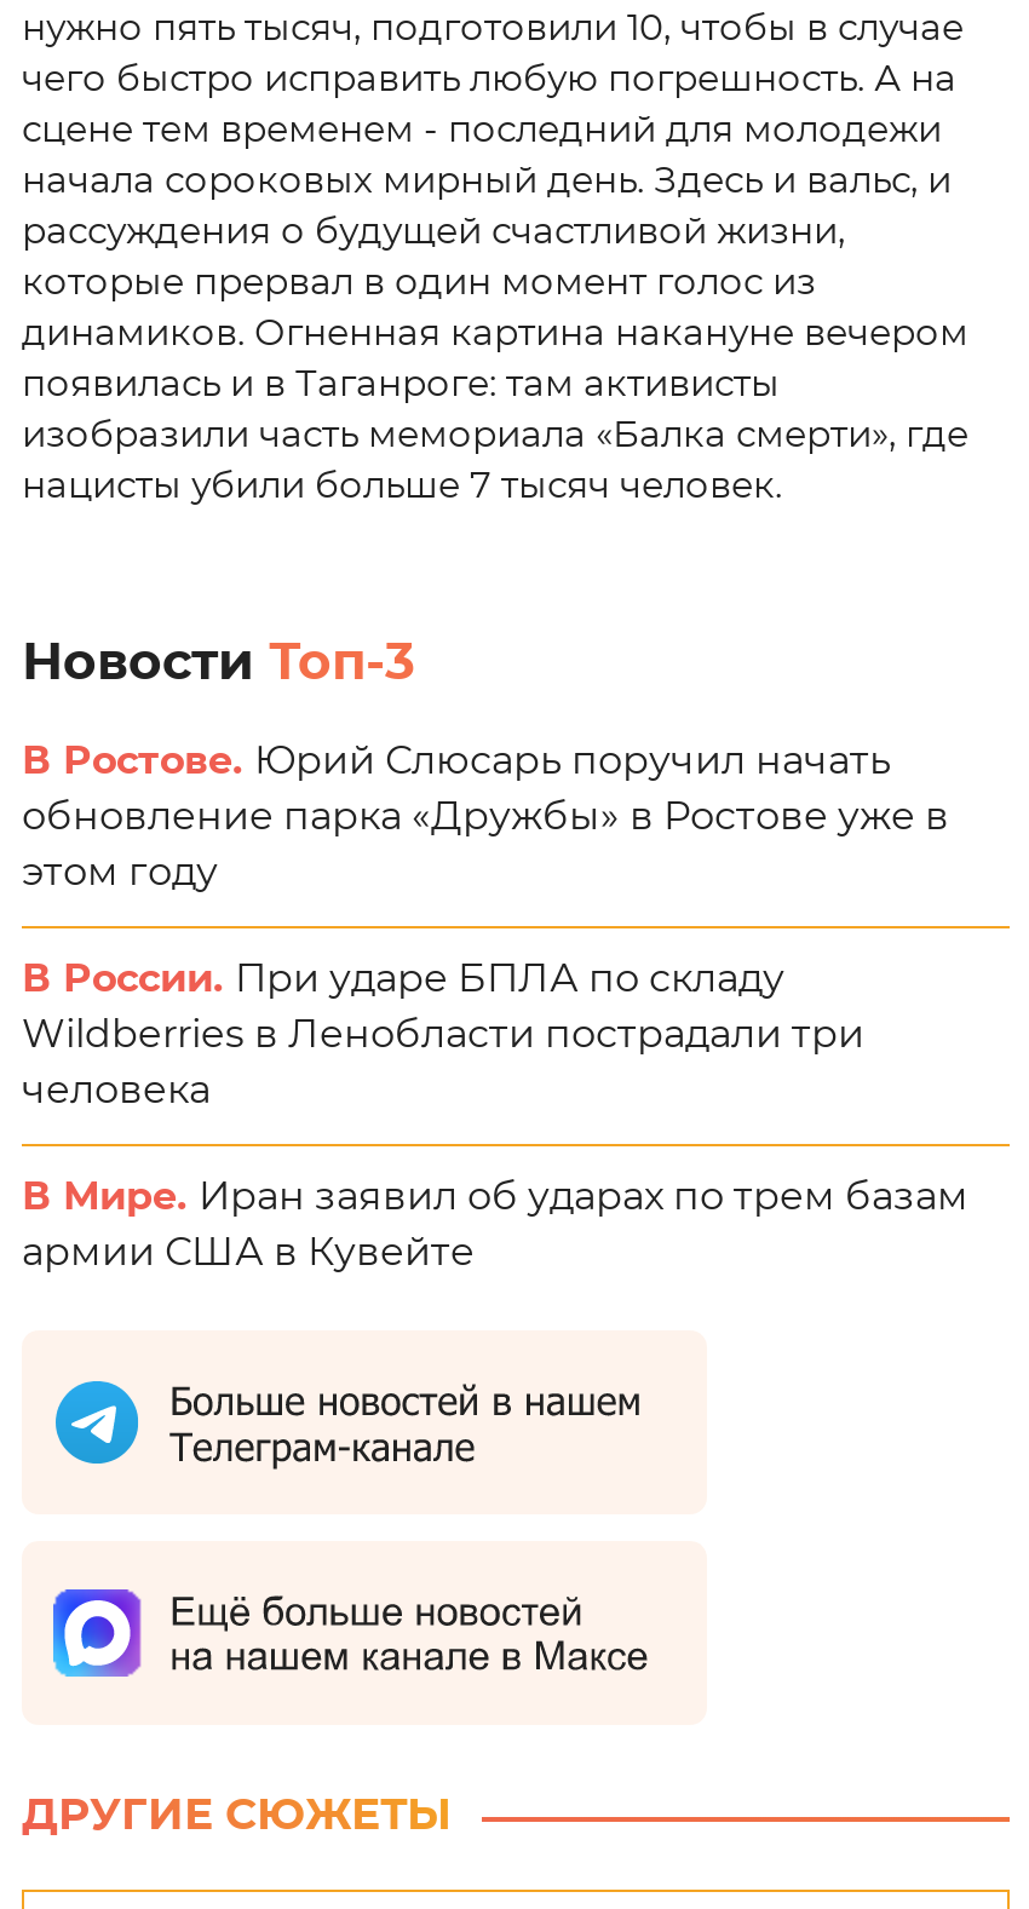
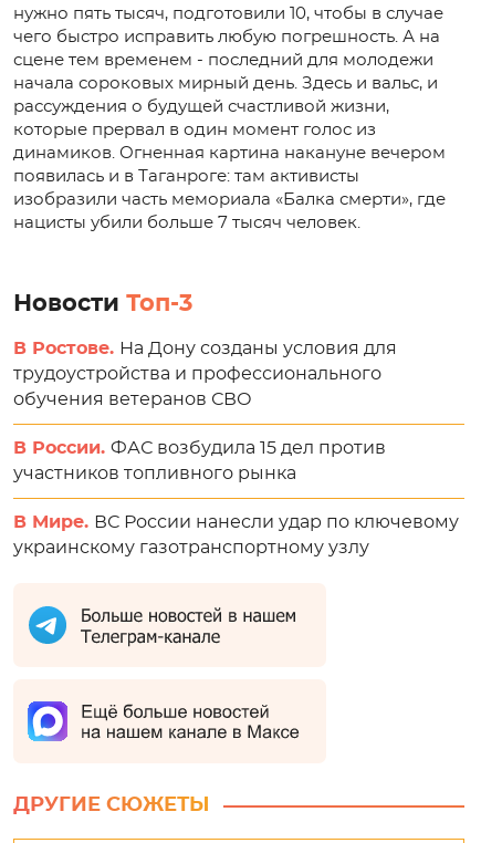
[22,742,949,892] В Ростове. Юрий Слюсарь поручил начать | обновление парка «Дружбы» в Ростове уже в | этом году -> [13,340,397,408] В Ростове. На Дону созданы условия для | трудоустройства и профессионального | обучения ветеранов СВО
[22,960,864,1110] В России. При ударе БПЛА по складу | Wildberries в Ленобласти пострадали три | человека -> [13,439,386,482] В России. ФАС возбудила 15 дел против | участников топливного рынка
[22,1178,968,1272] В Мире. Иран заявил об ударах по трем базам | армии США в Кувейте -> [13,513,459,556] В Мире. ВС России нанесли удар по ключевому | украинскому газотранспортному узлу

